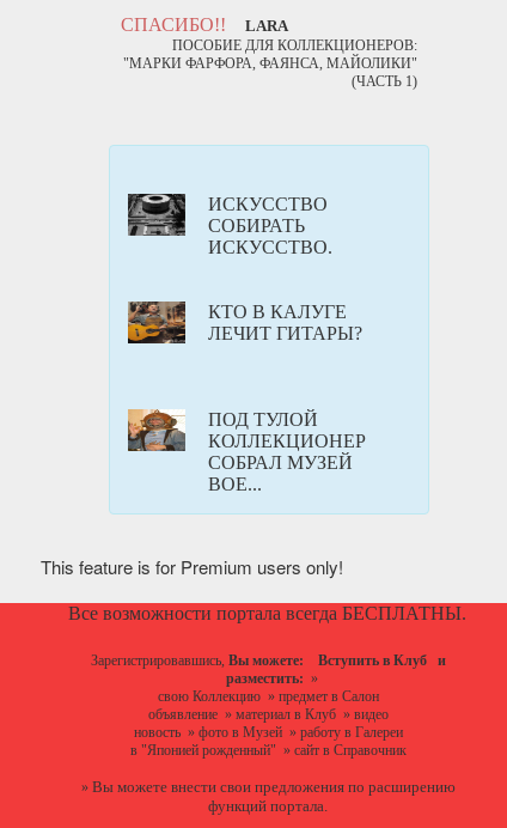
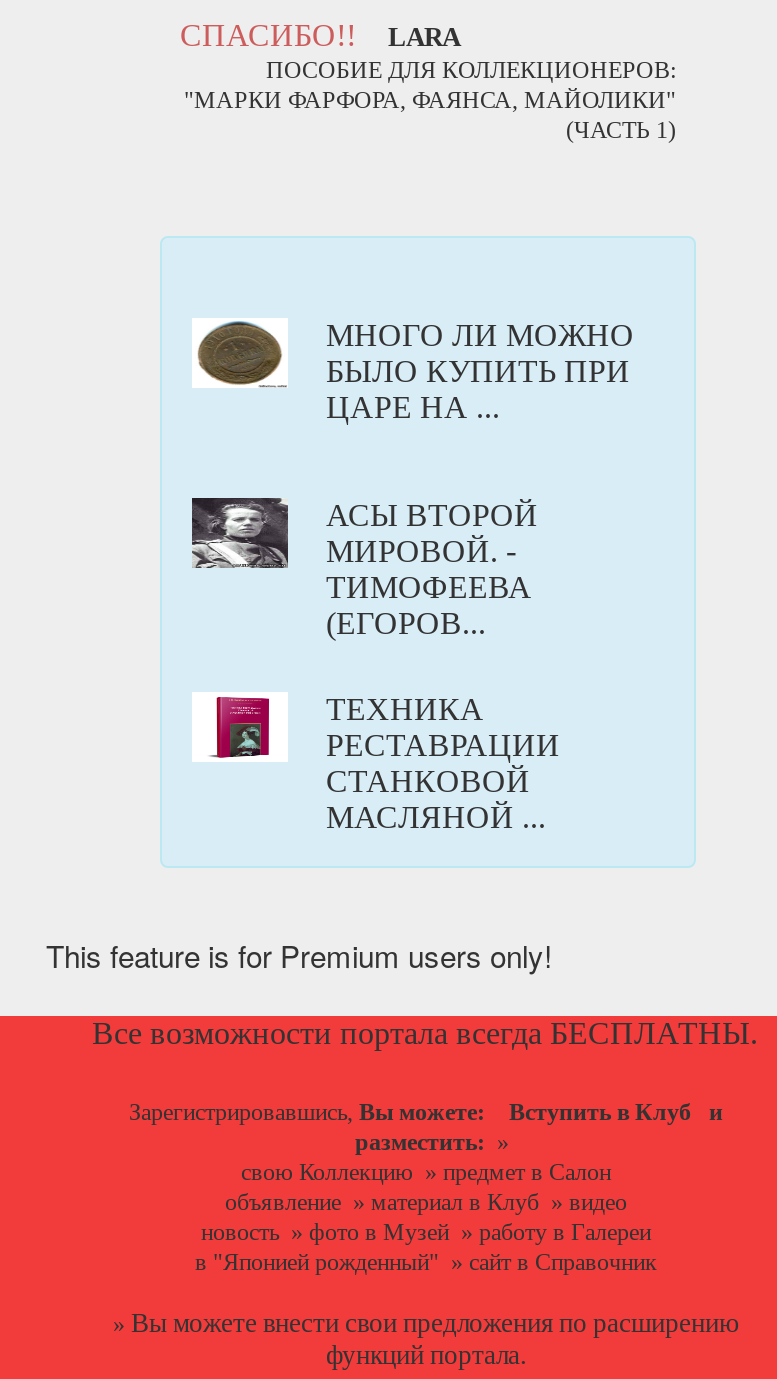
[127,193,332,257] [image] | ИСКУССТВО | СОБИРАТЬ | ИСКУССТВО. -> [192,318,634,424] [image] | МНОГО ЛИ МОЖНО | БЫЛО КУПИТЬ ПРИ | ЦАРЕ НА ...
[127,300,362,345] [image] | КТО В КАЛУГЕ | ЛЕЧИТ ГИТАРЫ? -> [190,496,538,640] [image] | АСЫ ВТОРОЙ | МИРОВОЙ. - | ТИМОФЕЕВА | (ЕГОРОВ...
[127,408,366,494] [image] | ПОД ТУЛОЙ | КОЛЛЕКЦИОНЕР | СОБРАЛ МУЗЕЙ | ВОЕ... -> [192,692,560,834] [image] | ТЕХНИКА | РЕСТАВРАЦИИ | СТАНКОВОЙ | МАСЛЯНОЙ ...

